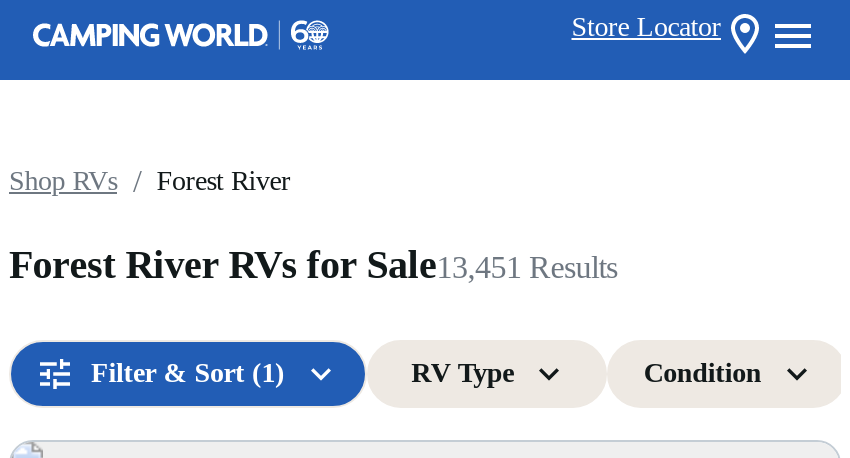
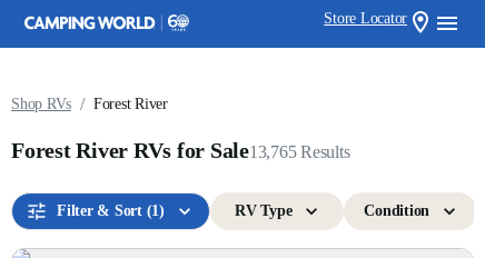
[9,242,617,286] Forest River RVs for Sale 13,451 Results -> [11,138,350,162] Forest River RVs for Sale 13,765 Results

